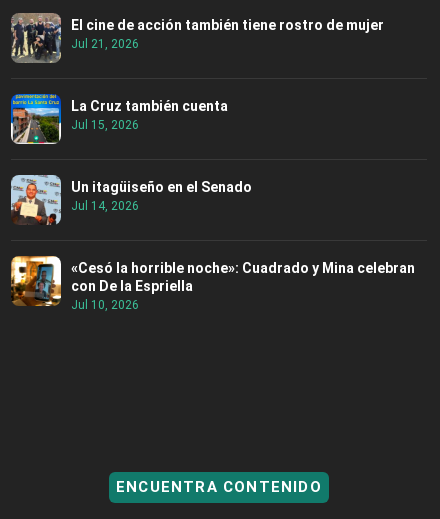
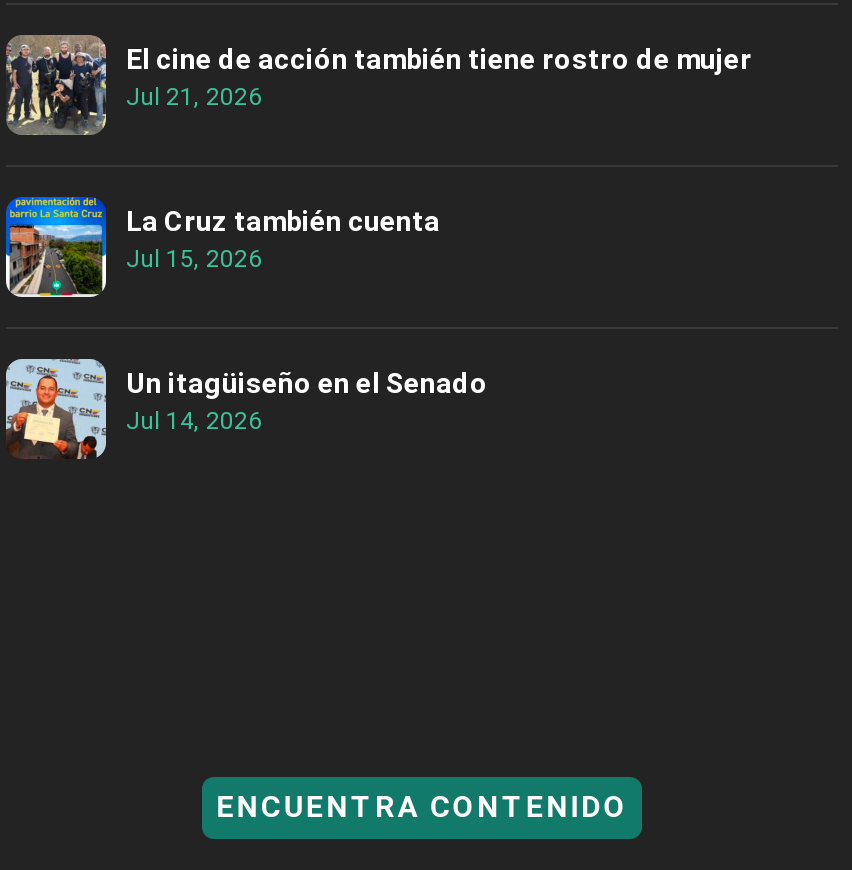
[10,255,415,311] [image] | «Cesó la horrible noche»: Cuadrado y Mina celebran | con De la Espriella | Jul 10, 2026 -> none

